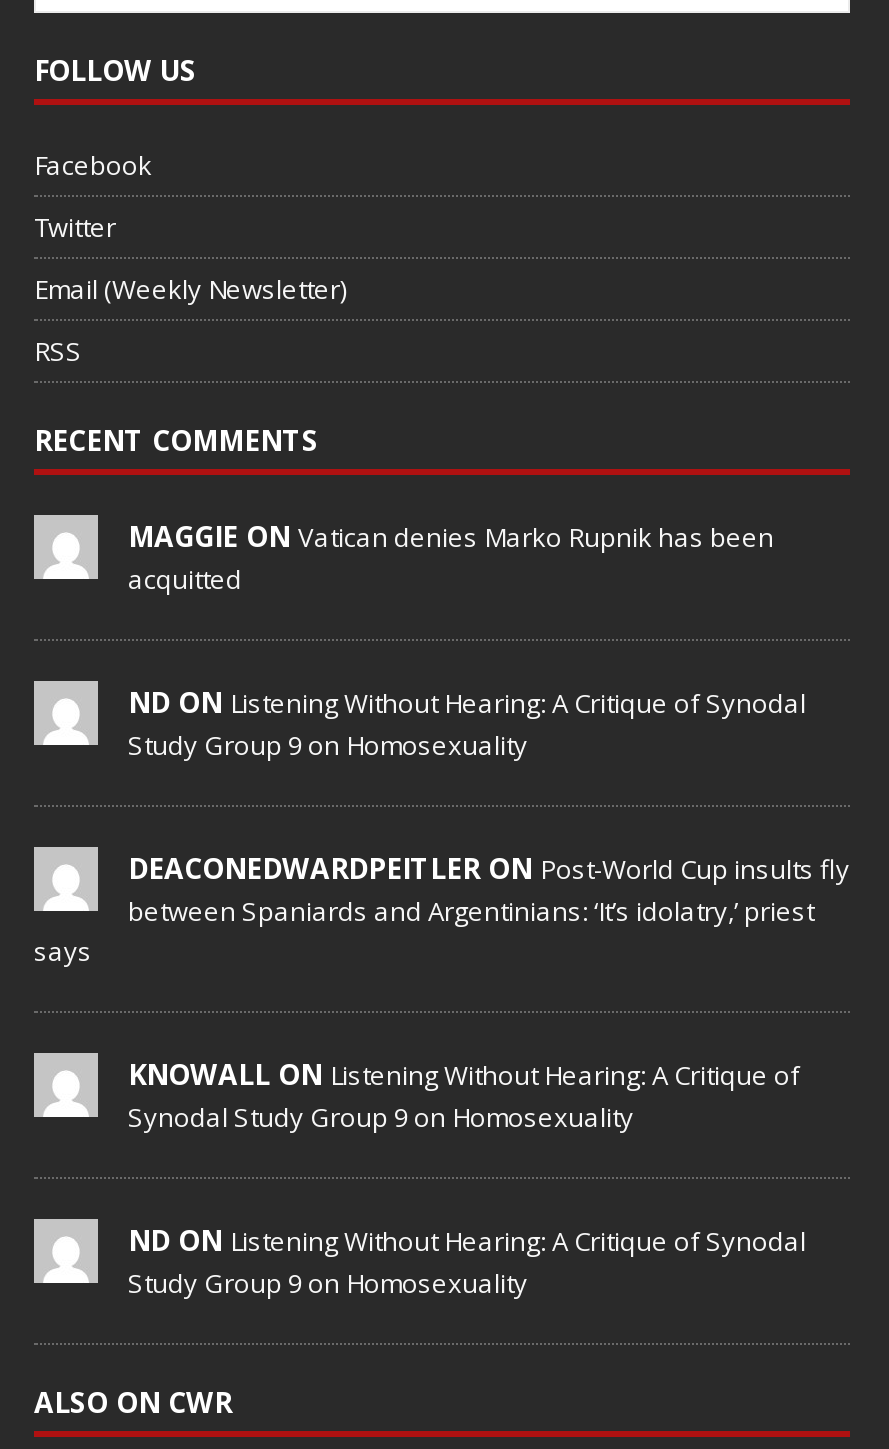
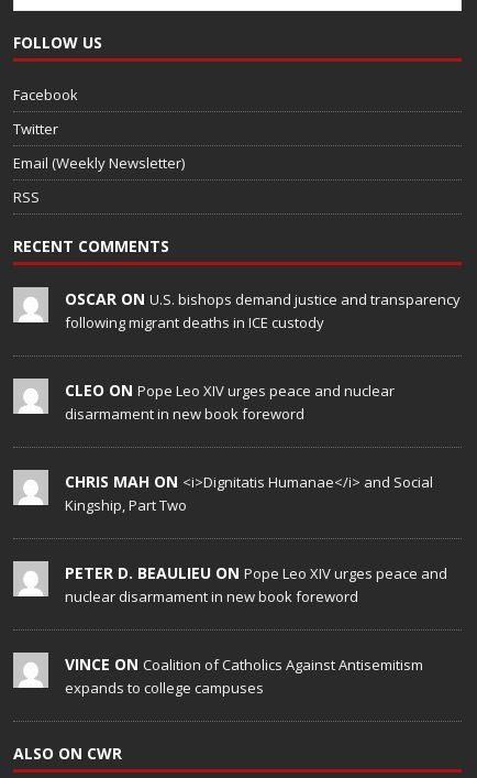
[128,516,774,596] MAGGIE ON Vatican denies Marko Rupnik has been | acquitted -> [65,289,461,333] OSCAR ON U.S. bishops demand justice and transparency | following migrant deaths in ICE custody
[128,682,806,762] ND ON Listening Without Hearing: A Critique of Synodal | Study Group 9 on Homosexuality -> [65,380,395,424] CLEO ON Pope Leo XIV urges peace and nuclear | disarmament in new book foreword
[34,848,850,968] DEACONEDWARDPEITLER ON Post-World Cup insults fly | between Spaniards and Argentinians: ‘It’s idolatry,’ priest | says -> [65,472,433,516] CHRIS MAH ON <i>Dignitatis Humanae</i> and Social | Kingship, Part Two
[128,1054,800,1134] KNOWALL ON Listening Without Hearing: A Critique of | Synodal Study Group 9 on Homosexuality -> [65,563,447,607] PETER D. BEAULIEU ON Pope Leo XIV urges peace and | nuclear disarmament in new book foreword
[128,1220,806,1300] ND ON Listening Without Hearing: A Critique of Synodal | Study Group 9 on Homosexuality -> [65,654,423,698] VINCE ON Coalition of Catholics Against Antisemitism | expands to college campuses

